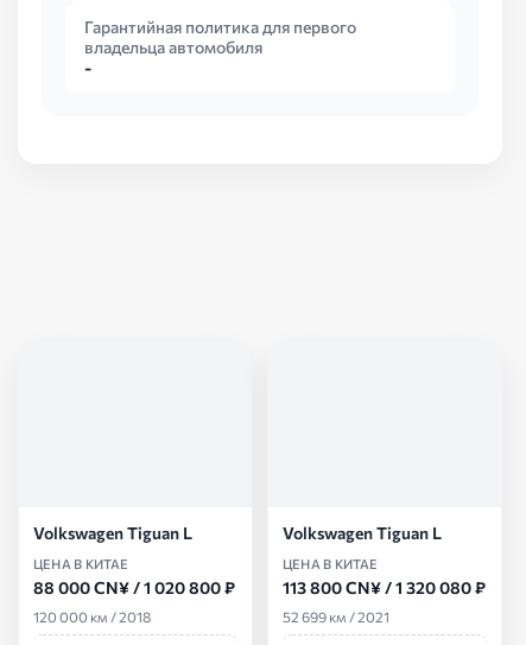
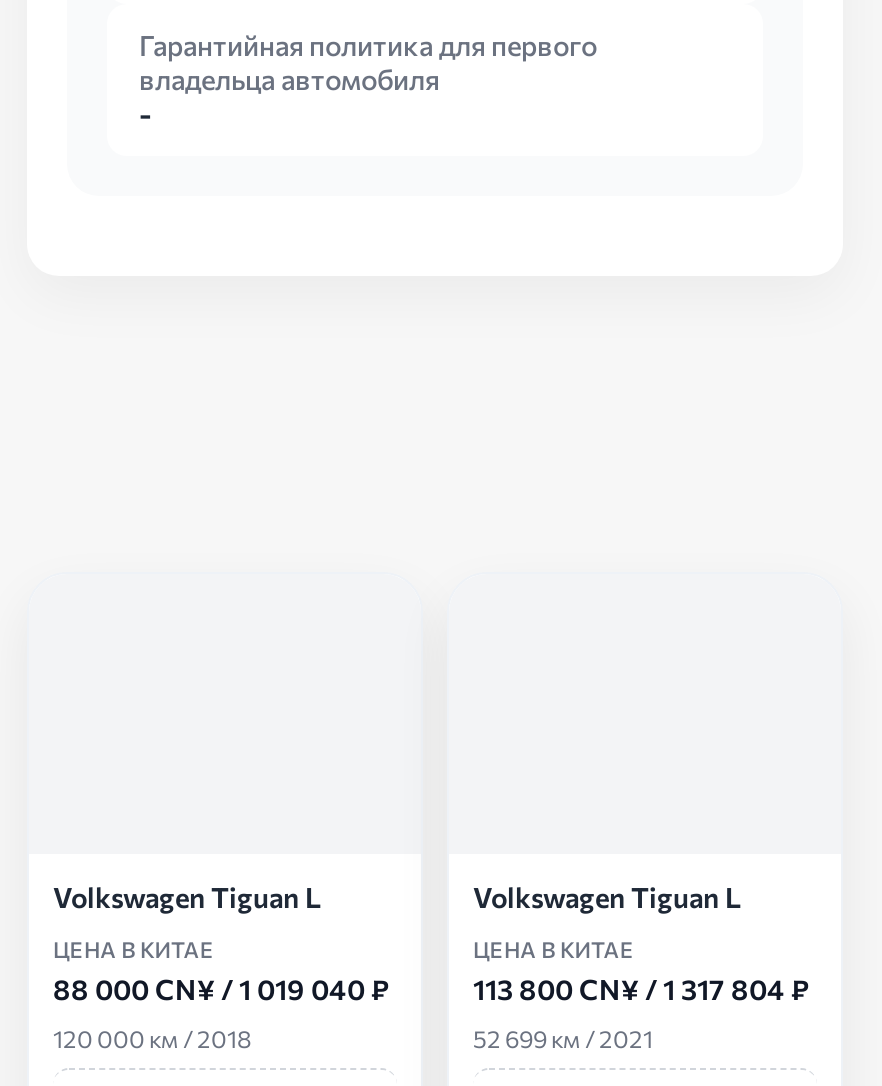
[33,577,235,597] 88 000 CN¥ / 1 020 800 ₽ -> [53,972,389,1006] 88 000 CN¥ / 1 019 040 ₽
[283,577,486,597] 113 800 CN¥ / 1 320 080 ₽ -> [473,972,809,1006] 113 800 CN¥ / 1 317 804 ₽

